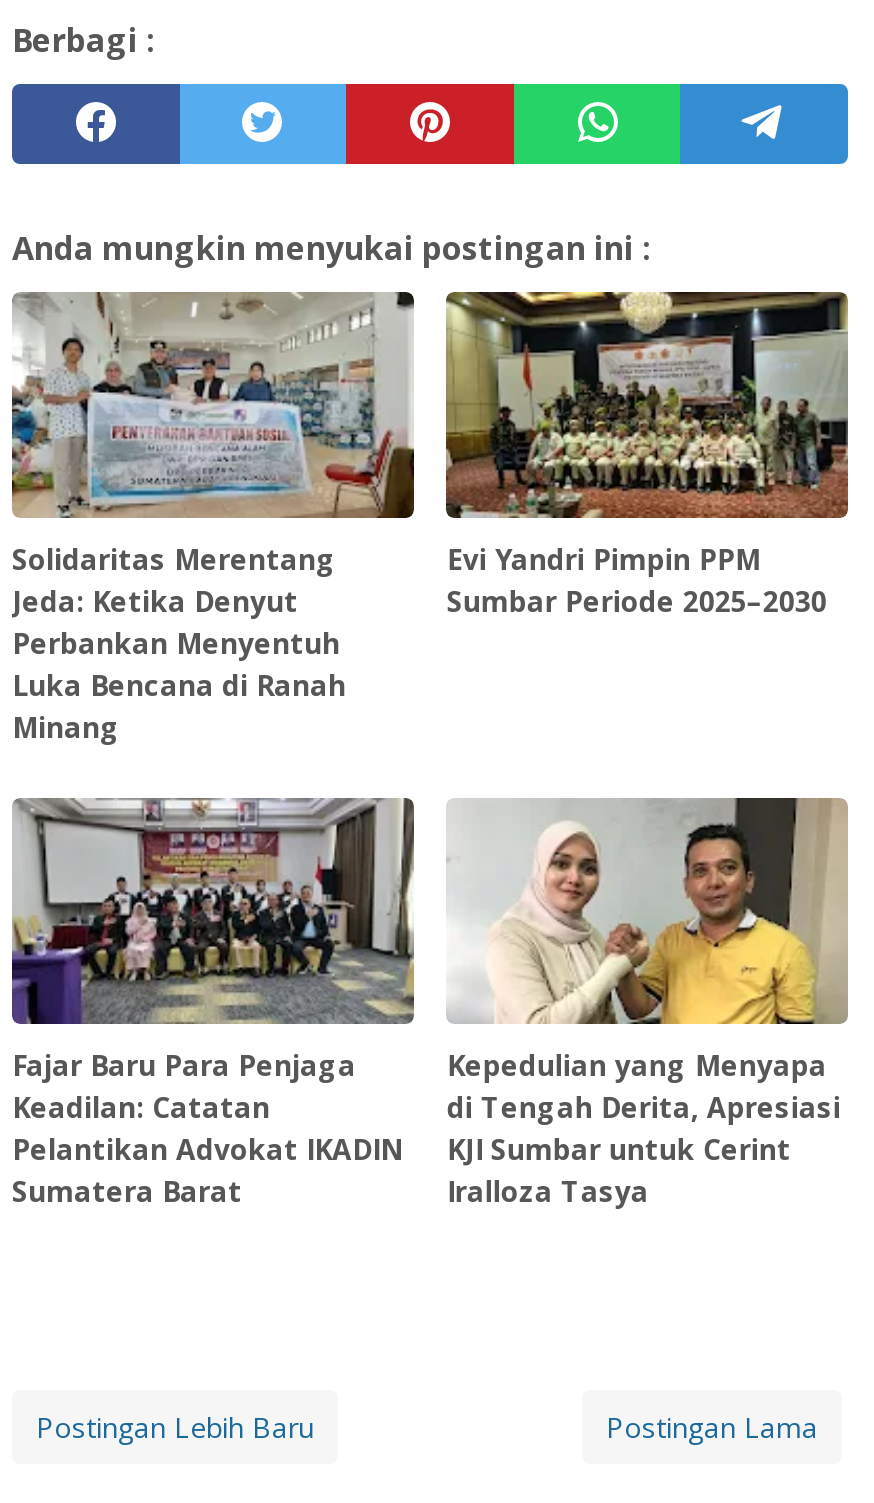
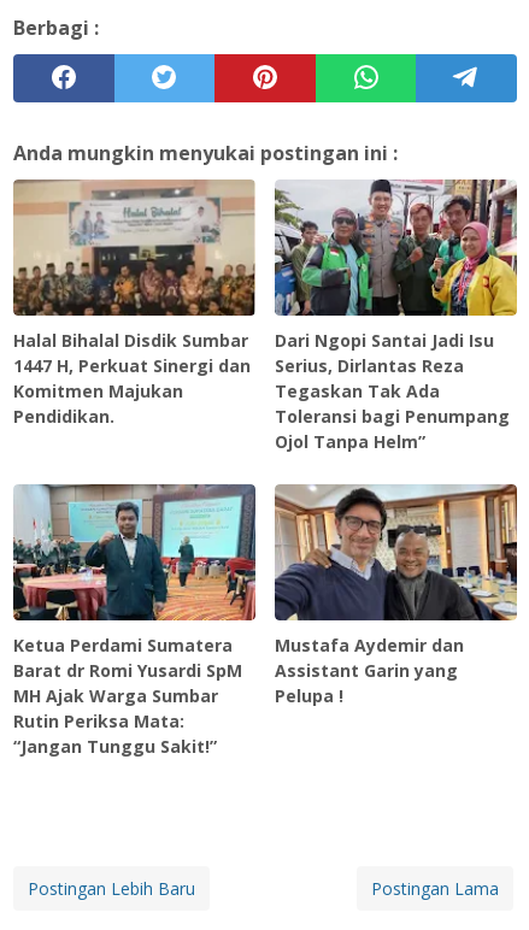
[10,292,416,746] [image] | Solidaritas Merentang | Jeda: Ketika Denyut | Perbankan Menyentuh | Luka Bencana di Ranah | Minang -> [13,179,255,427] [image] | Halal Bihalal Disdik Sumbar | 1447 H, Perkuat Sinergi dan | Komitmen Majukan | Pendidikan.
[444,290,850,620] [image] | Evi Yandri Pimpin PPM | Sumbar Periode 2025–2030 -> [274,178,518,453] [image] | Dari Ngopi Santai Jadi Isu | Serius, Dirlantas Reza | Tegaskan Tak Ada | Toleransi bagi Penumpang | Ojol Tanpa Helm”
[10,798,416,1209] [image] | Fajar Baru Para Penjaga | Keadilan: Catatan | Pelantikan Advokat IKADIN | Sumatera Barat -> [12,484,257,757] [image] | Ketua Perdami Sumatera | Barat dr Romi Yusardi SpM | MH Ajak Warga Sumbar | Rutin Periksa Mata: | “Jangan Tunggu Sakit!”
[446,796,848,1209] [image] | Kepedulian yang Menyapa | di Tengah Derita, Apresiasi | KJI Sumbar untuk Cerint | Iralloza Tasya -> [274,484,517,707] [image] | Mustafa Aydemir dan | Assistant Garin yang | Pelupa !

